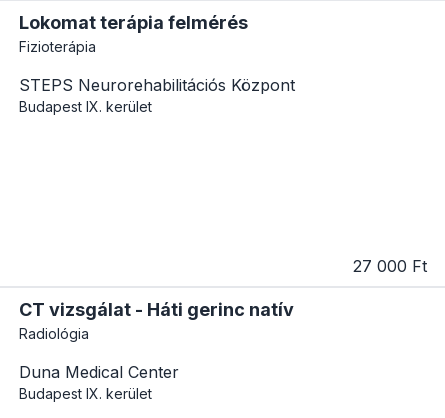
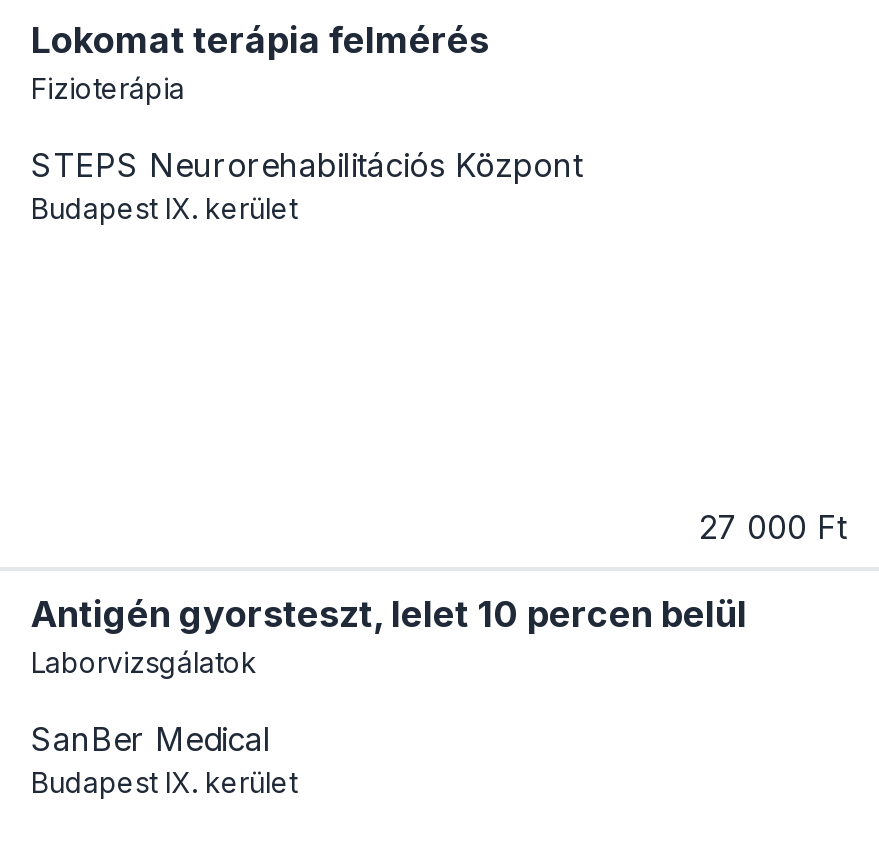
[19,299,294,342] CT vizsgálat - Háti gerinc natív | Radiológia -> [31,593,747,679] Antigén gyorsteszt, lelet 10 percen belül | Laborvizsgálatok
[19,362,179,382] Duna Medical Center -> [31,719,271,759] SanBer Medical

